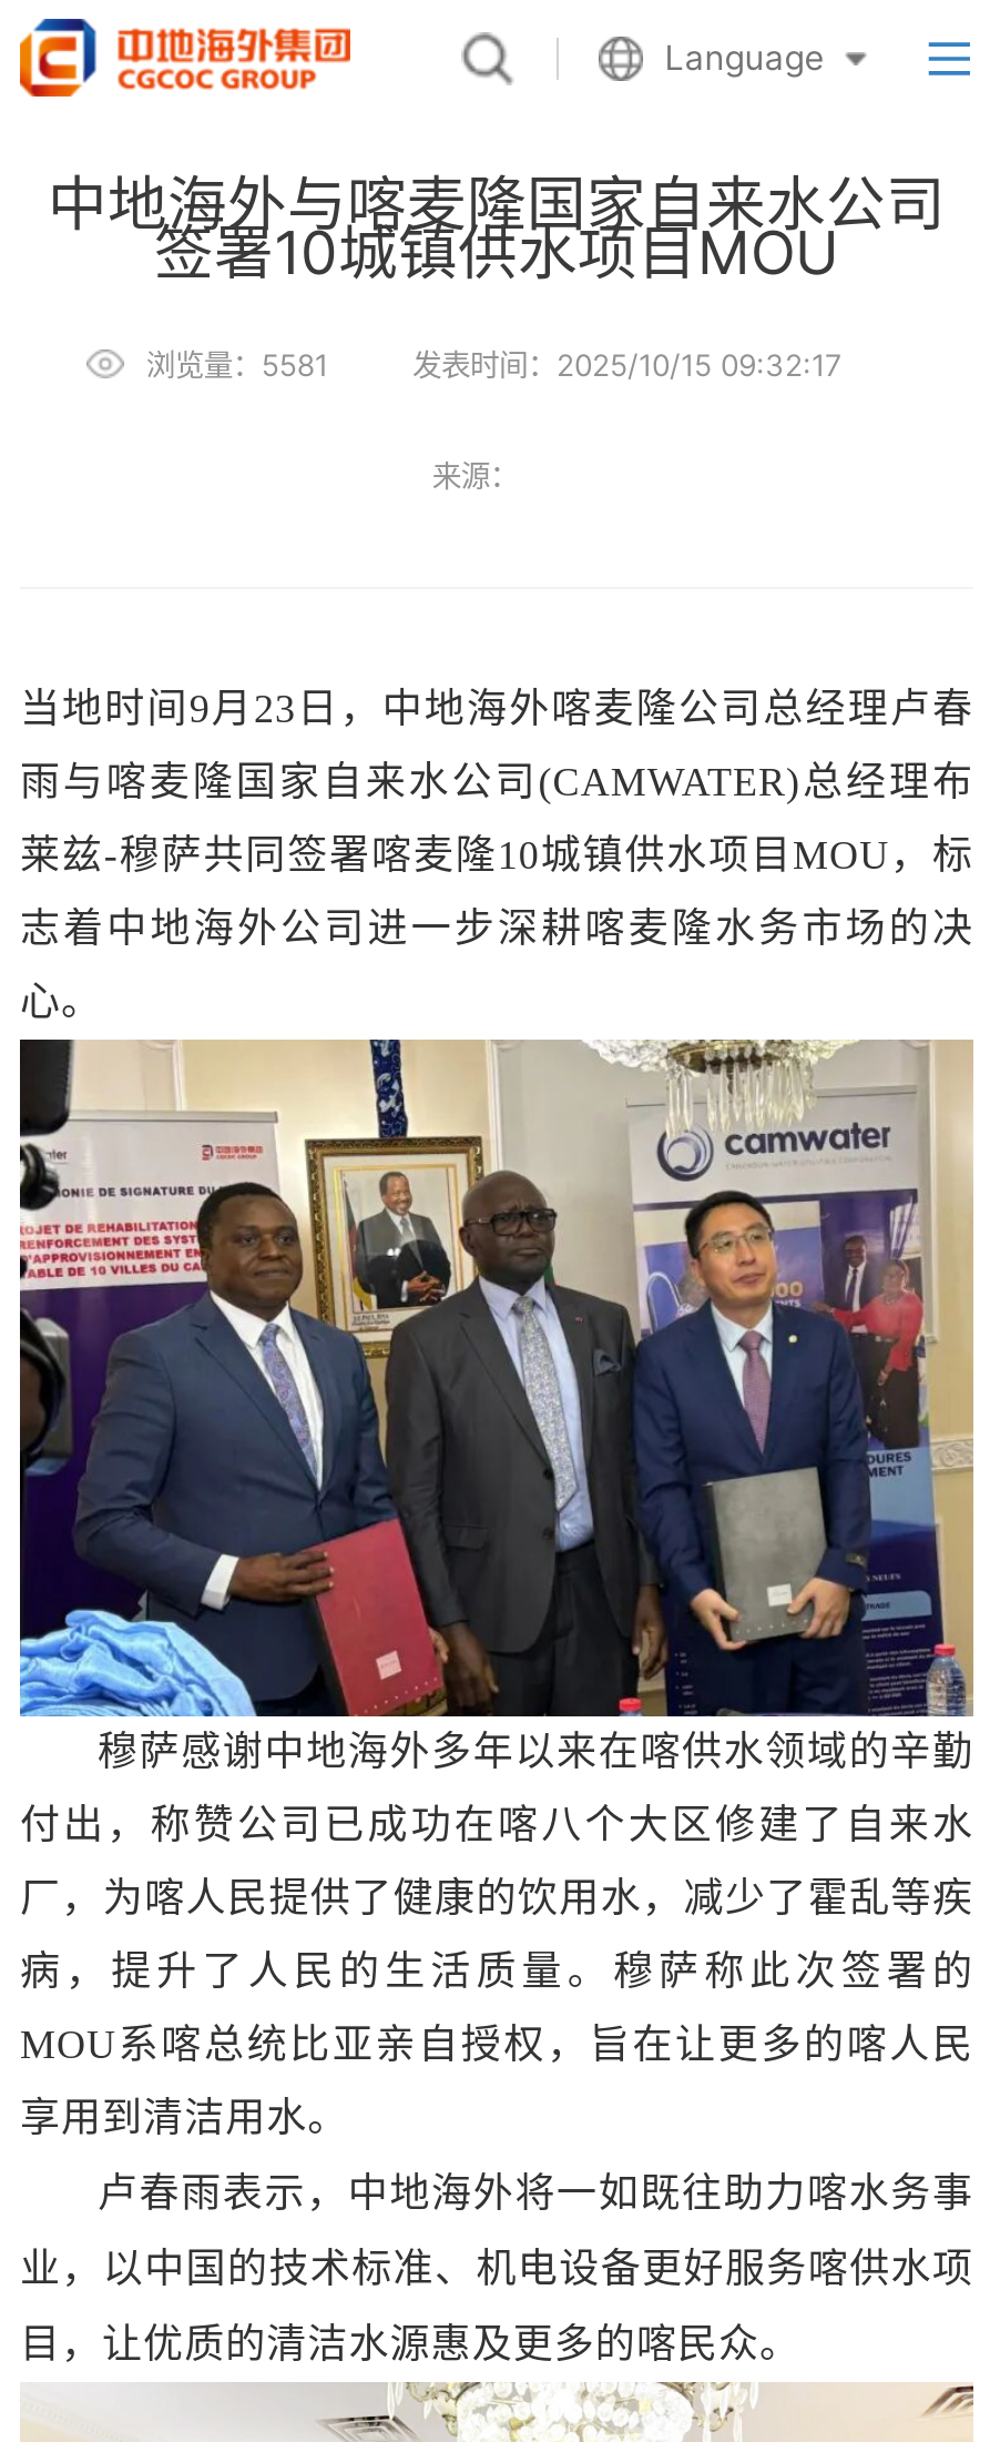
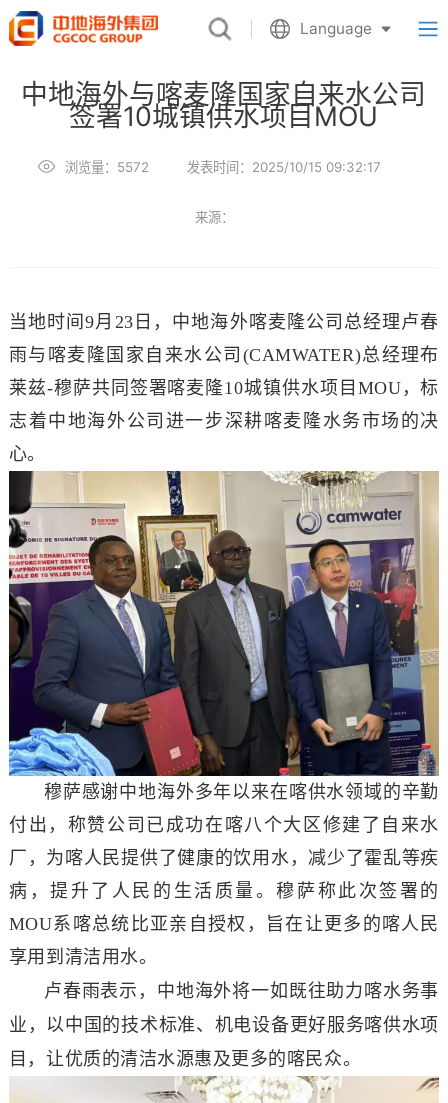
[146,347,328,382] 浏览量：5581 -> [65,159,149,175] 浏览量：5572

